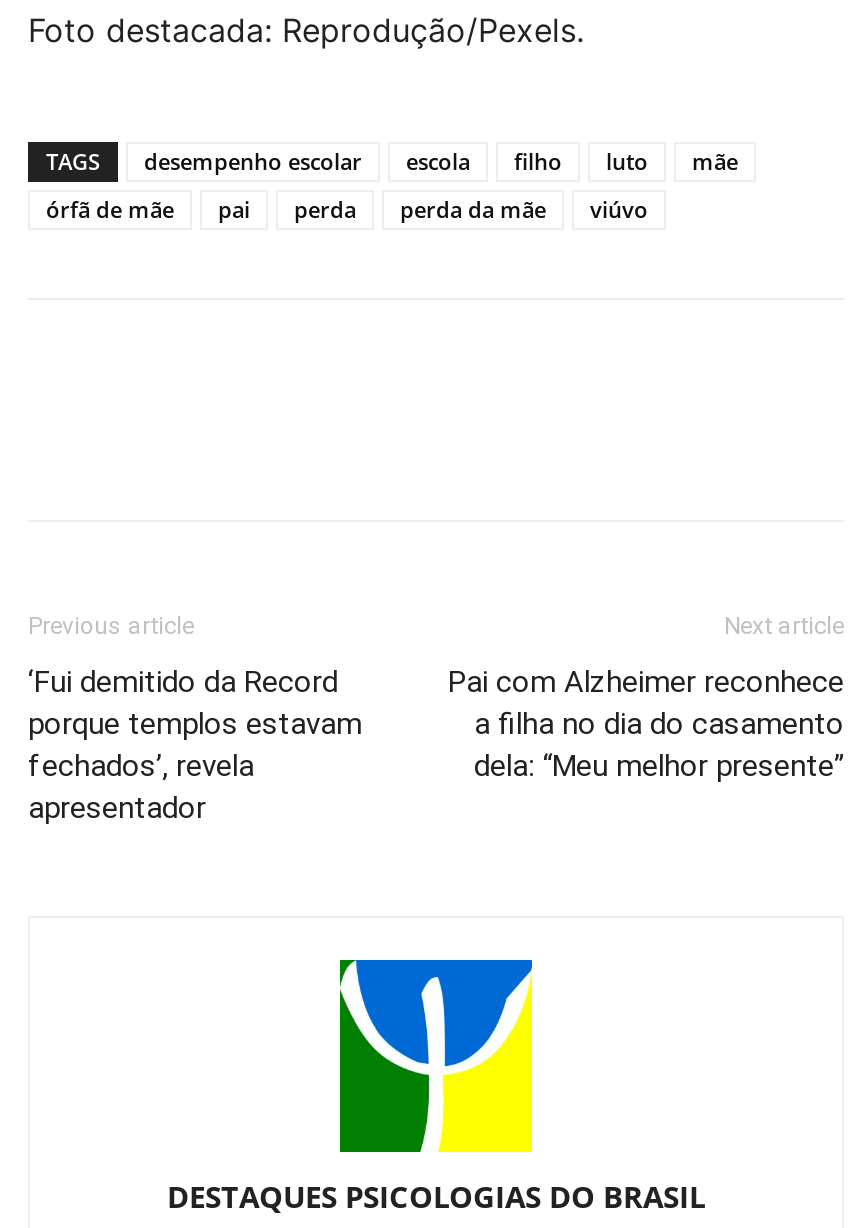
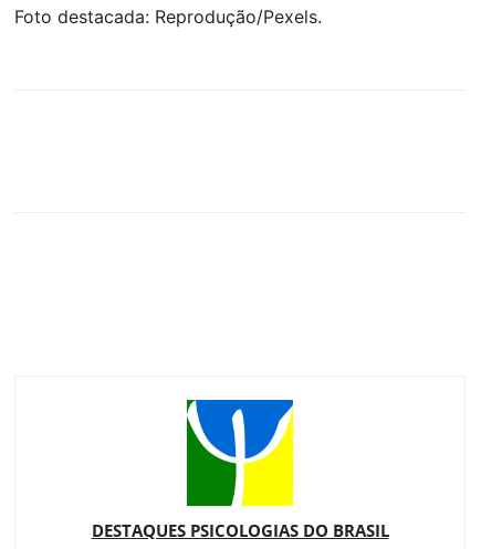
[46,146,738,224] TAGS | desempenho escolar | escola | filho | luto | mãe | órfã de mãe | pai | perda | perda da mãe | viúvo -> none
[28,612,362,826] Previous article | ‘Fui demitido da Record | porque templos estavam | fechados’, revela | apresentador -> none
[448,612,844,784] Next article | Pai com Alzheimer reconhece | a filha no dia do casamento | dela: “Meu melhor presente” -> none

